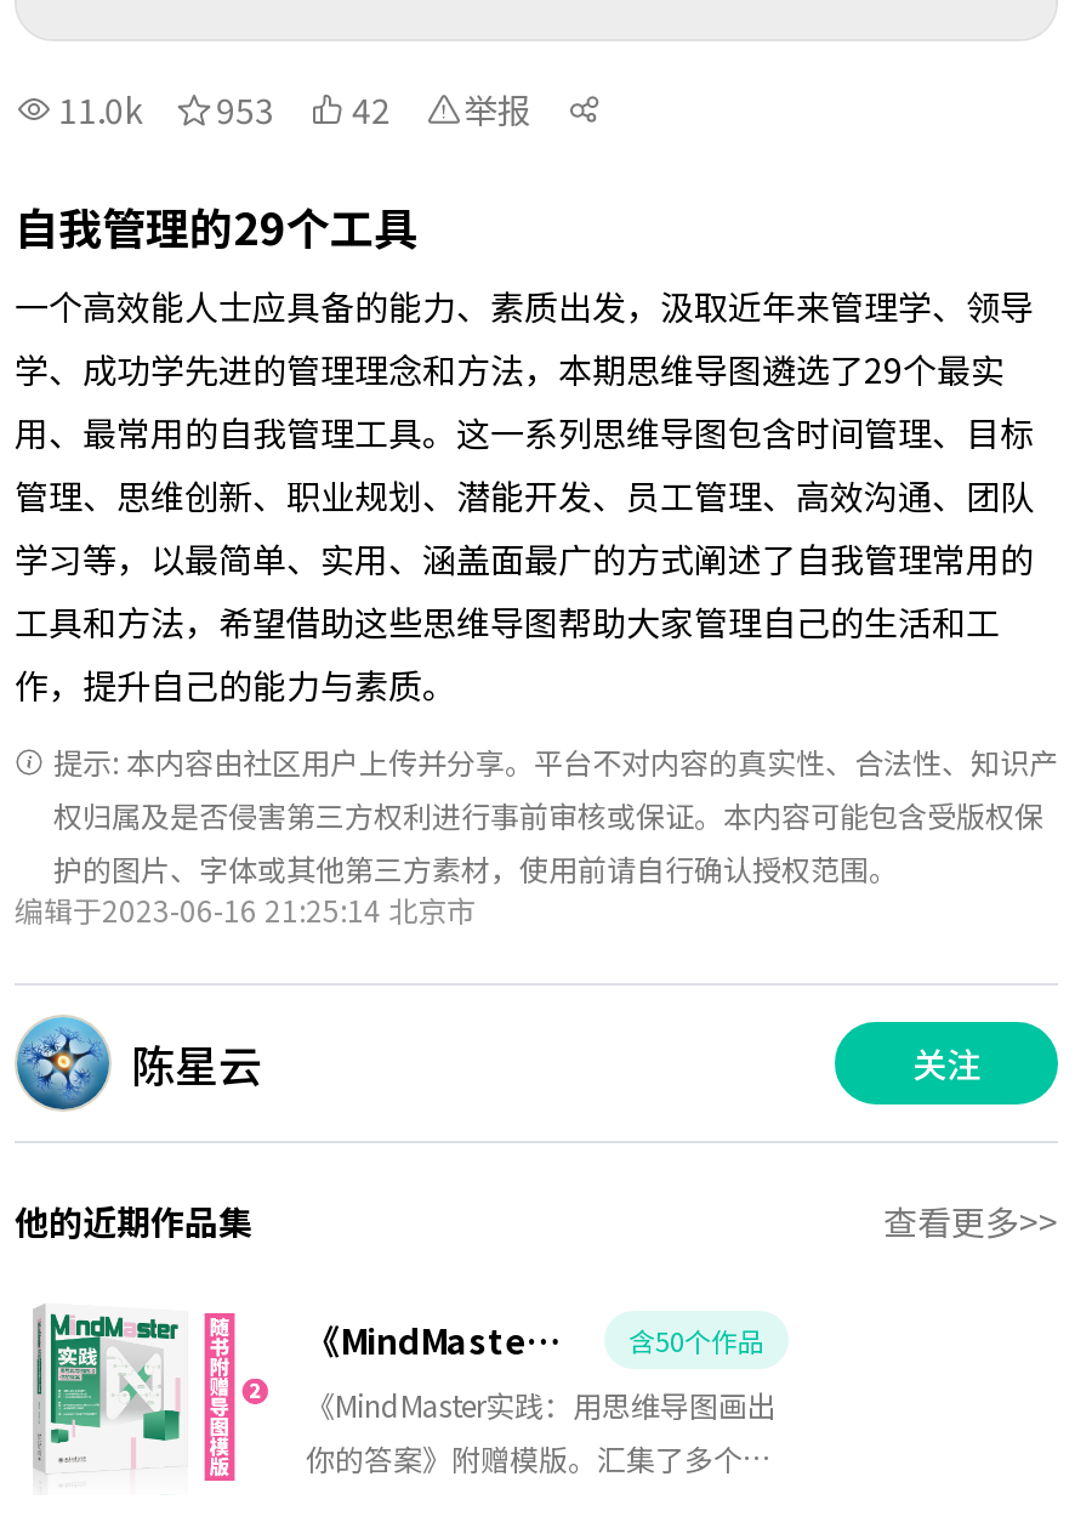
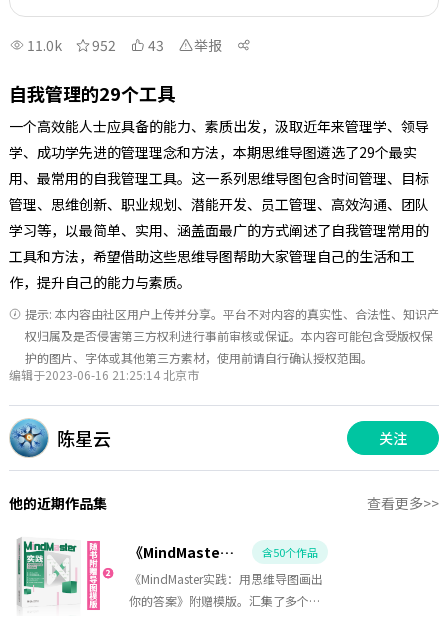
[216,85,274,134] 953 -> [92,35,116,55] 952
[352,85,391,134] 42 -> [148,35,164,55] 43

